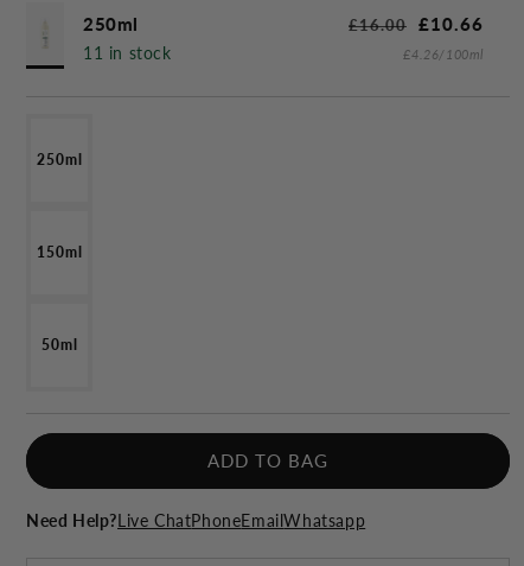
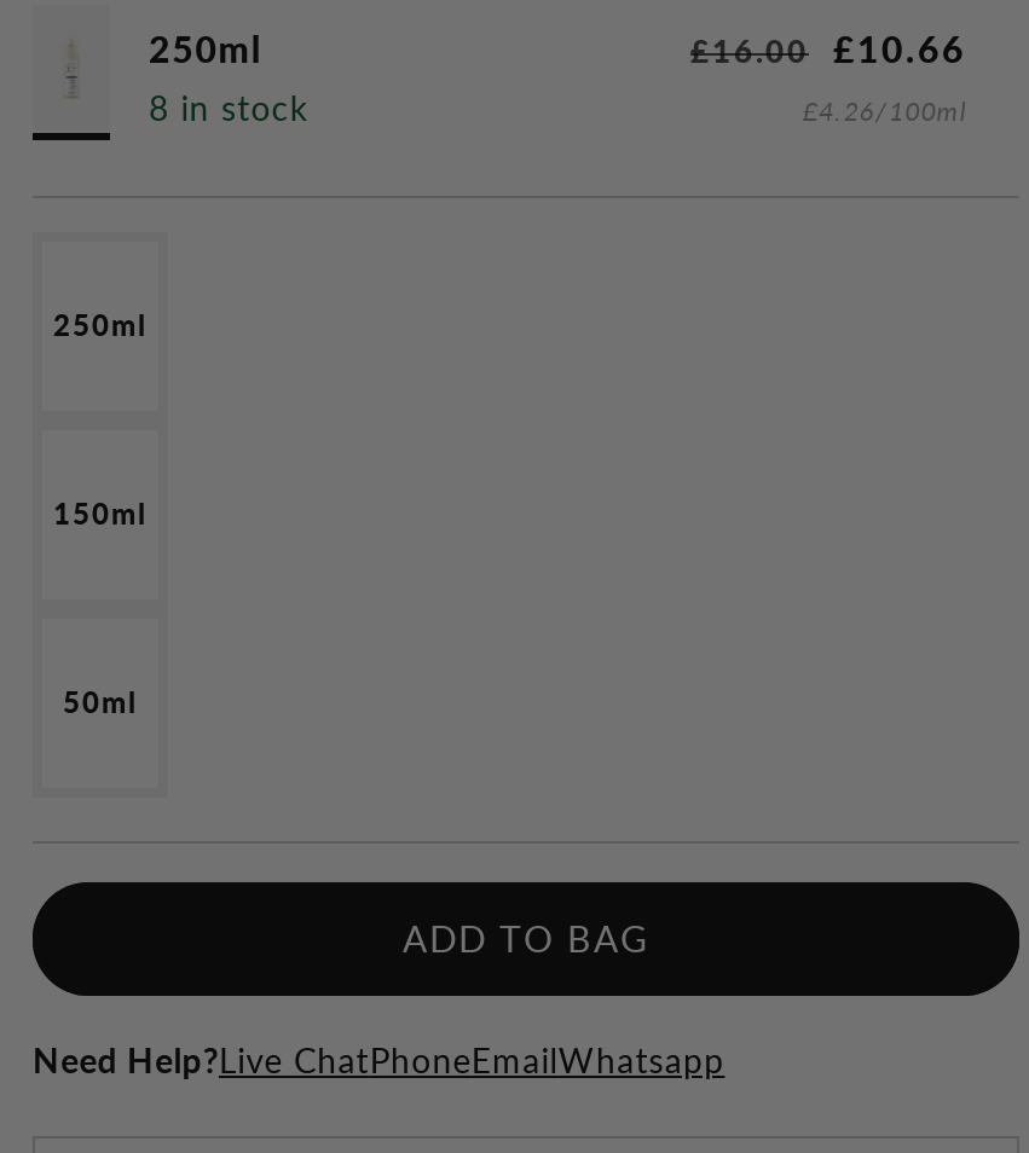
[83,42,171,63] 11 in stock -> [149,87,308,128] 8 in stock

